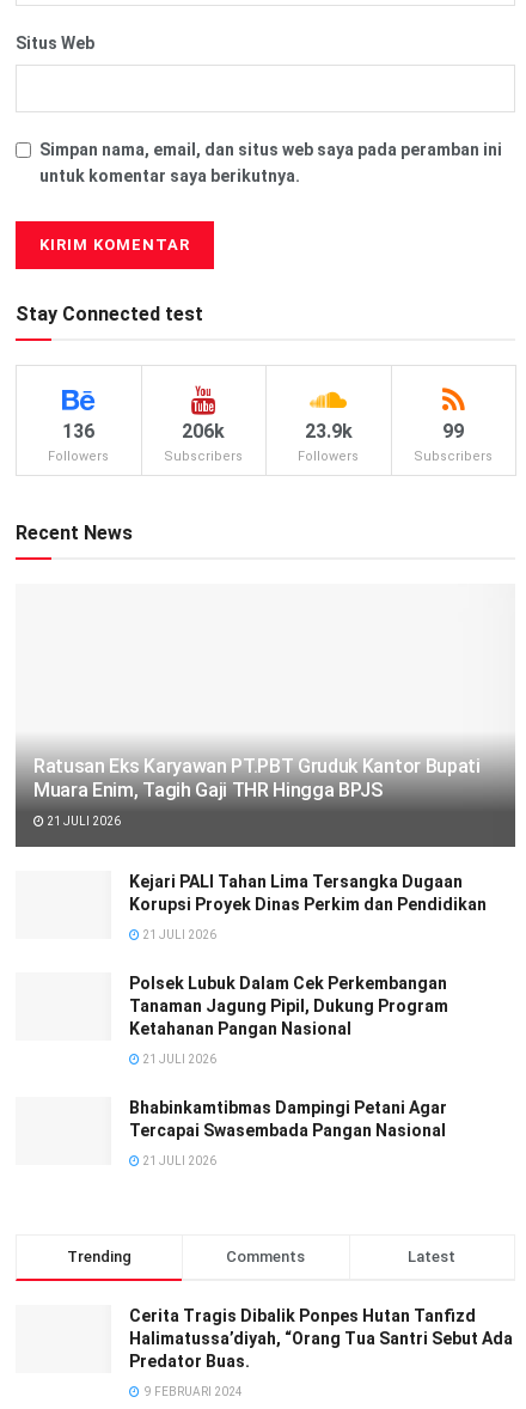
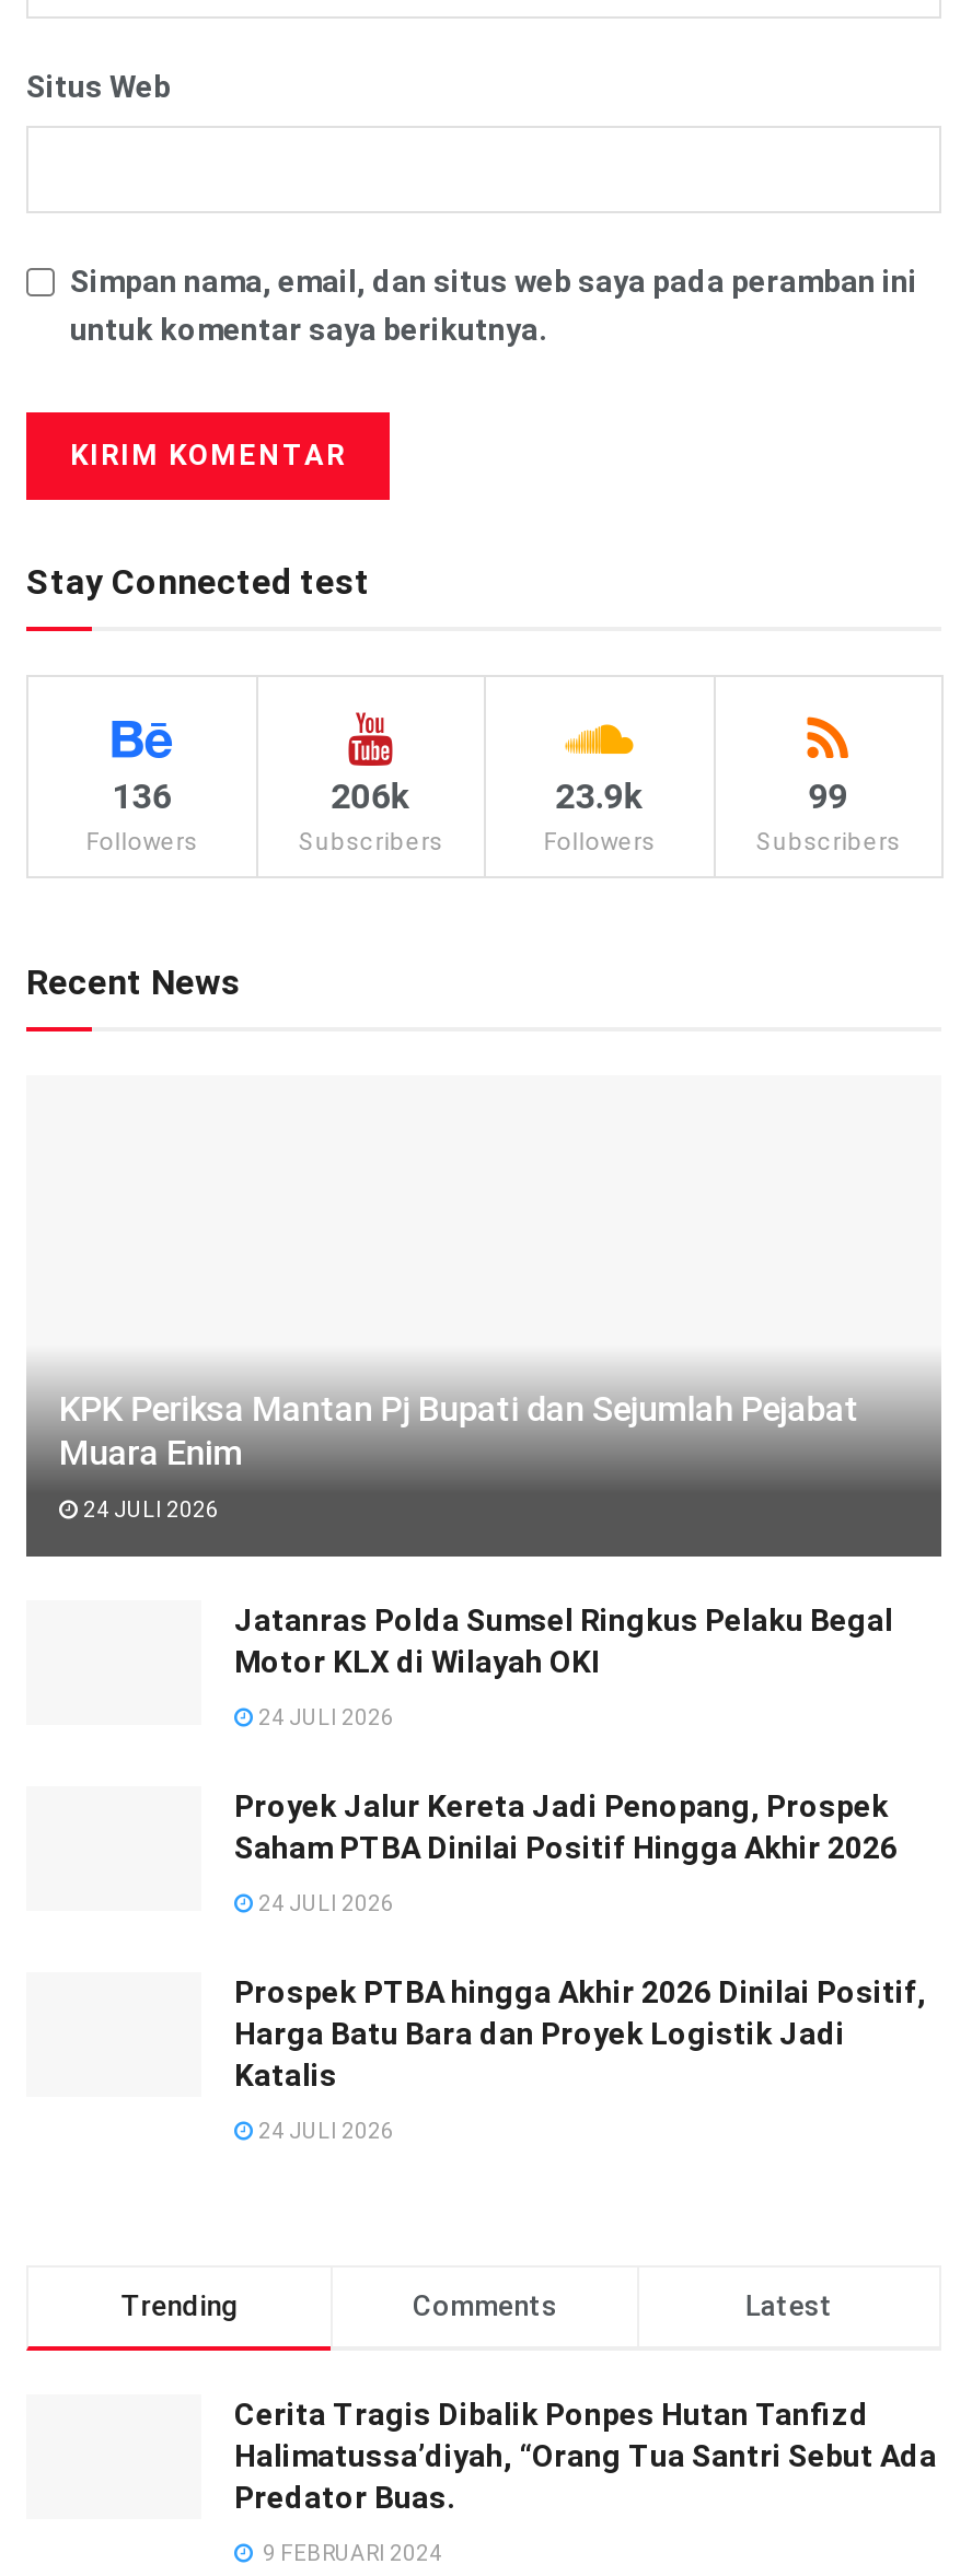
[33,754,480,801] Ratusan Eks Karyawan PT.PBT Gruduk Kantor Bupati | Muara Enim, Tagih Gaji THR Hingga BPJS -> [59,1388,859,1473] KPK Periksa Mantan Pj Bupati dan Sejumlah Pejabat | Muara Enim
[44,814,121,827] 21 JULI 2026 -> [79,1497,219,1521] 24 JULI 2026
[129,872,487,914] Kejari PALI Tahan Lima Tersangka Dugaan | Korupsi Proyek Dinas Perkim dan Pendidikan -> [234,1602,893,1679] Jatanras Polda Sumsel Ringkus Pelaku Begal | Motor KLX di Wilayah OKI
[140,928,216,941] 21 JULI 2026 -> [254,1705,394,1729] 24 JULI 2026
[129,973,448,1038] Polsek Lubuk Dalam Cek Perkembangan | Tanaman Jagung Pipil, Dukung Program | Ketahanan Pangan Nasional -> [234,1788,898,1865] Proyek Jalur Kereta Jadi Penopang, Prospek | Saham PTBA Dinilai Positif Hingga Akhir 2026
[140,1052,216,1065] 21 JULI 2026 -> [254,1891,394,1915] 24 JULI 2026
[129,1098,449,1140] Bhabinkamtibmas Dampingi Petani Agar | Tercapai Swasembada Pangan Nasional -> [234,1974,926,2092] Prospek PTBA hingga Akhir 2026 Dinilai Positif, | Harga Batu Bara dan Proyek Logistik Jadi | Katalis
[140,1154,216,1167] 21 JULI 2026 -> [254,2118,394,2142] 24 JULI 2026

